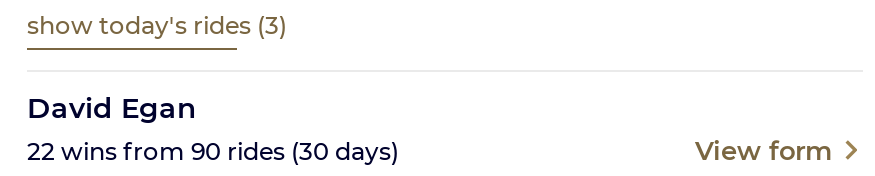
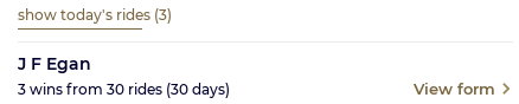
[27,90,399,166] David Egan | 22 wins from 90 rides (30 days) -> [18,53,230,98] J F Egan | 3 wins from 30 rides (30 days)

